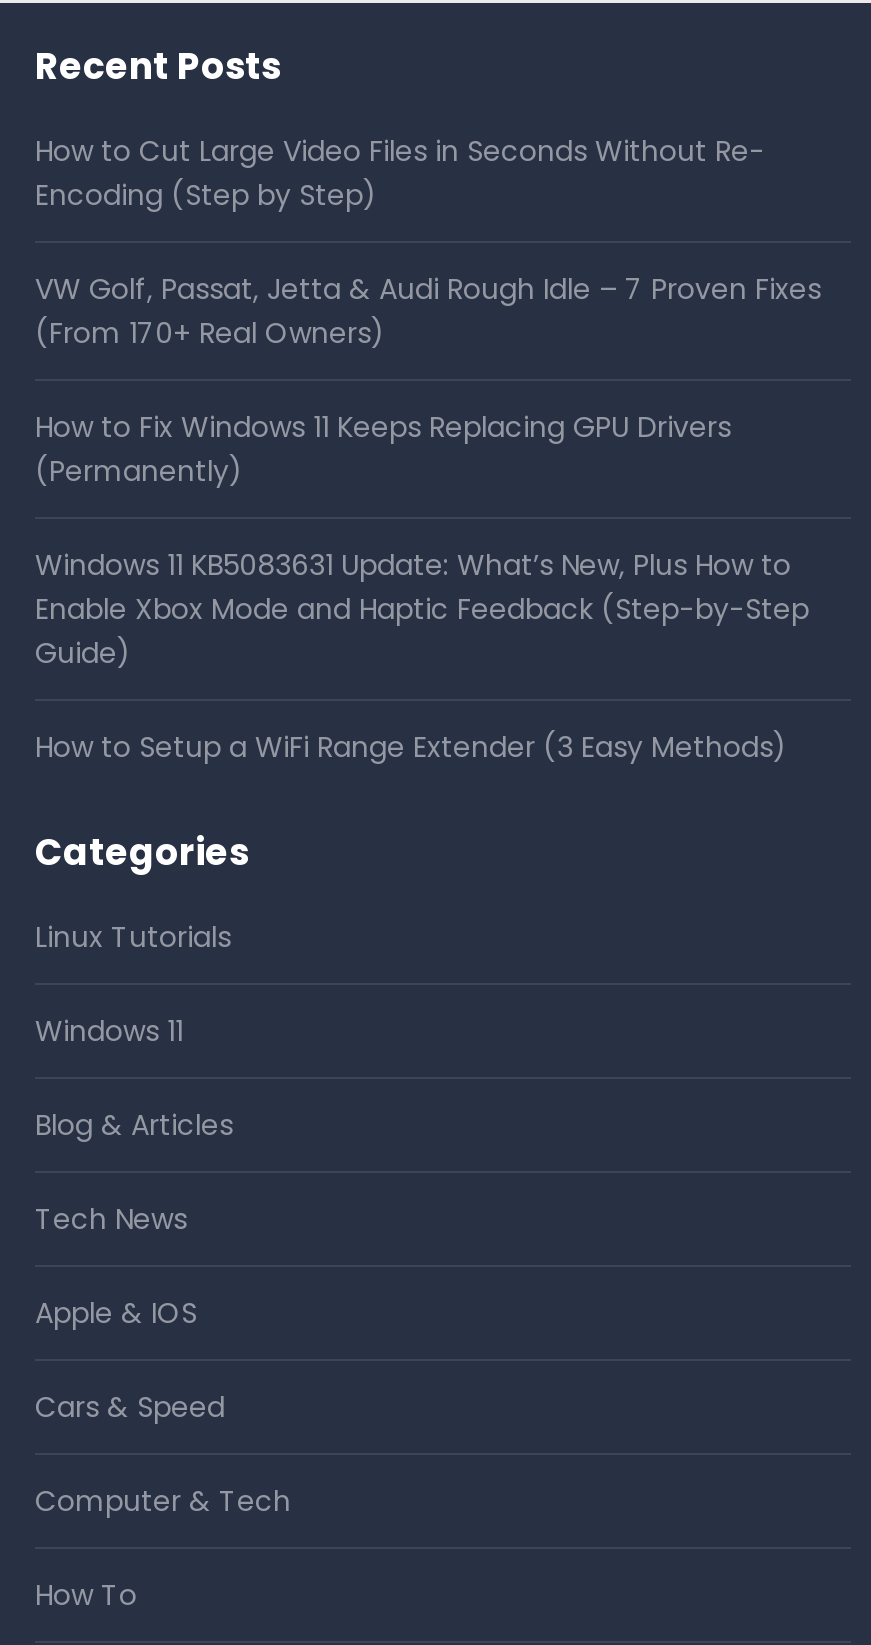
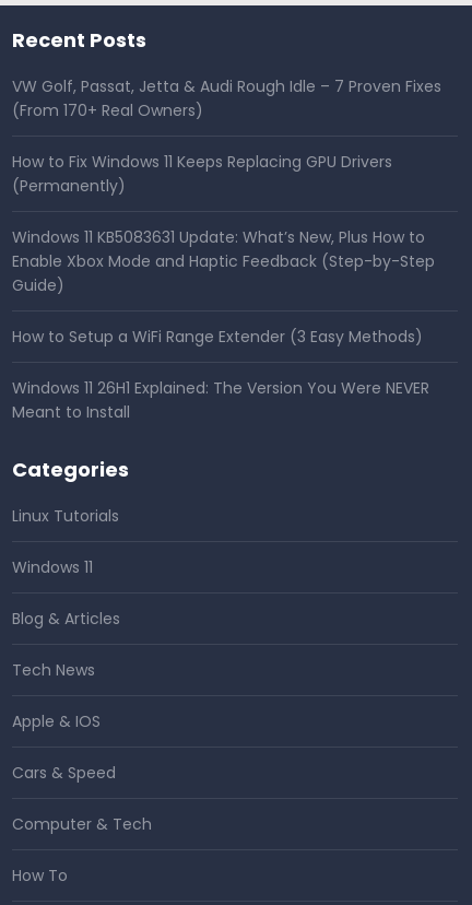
[35,131,765,215] How to Cut Large Video Files in Seconds Without Re- | Encoding (Step by Step) -> none
moved [35,269,821,767] -> [12,75,441,347]: VW Golf, Passat, Jetta & Audi Rough Idle – 7 Proven Fixes | (From 170+ Real Owners) | (Permanently) | Windows 11 KB5083631 Update: What’s New, Plus How to | Enable Xbox Mode and Haptic Feedback (Step-by-Step | Guide) | How to Setup a WiFi Range Extender (3 Easy Methods)
none -> [12,377,429,423] Windows 11 26H1 Explained: The Version You Were NEVER | Meant to Install

